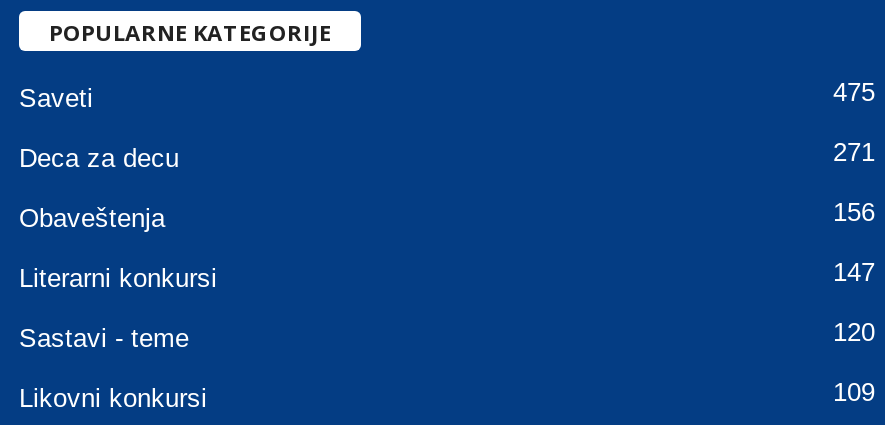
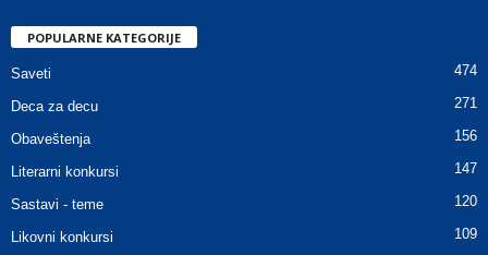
[833,77,875,107] 475 -> [454,62,477,78] 474

